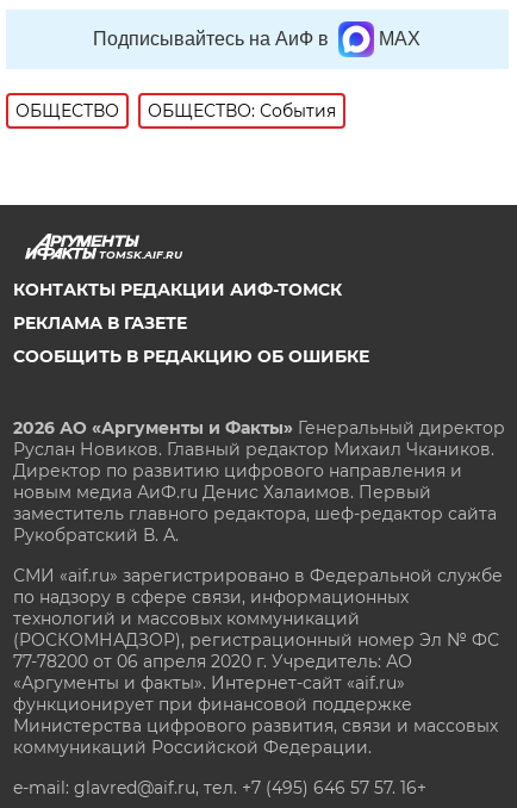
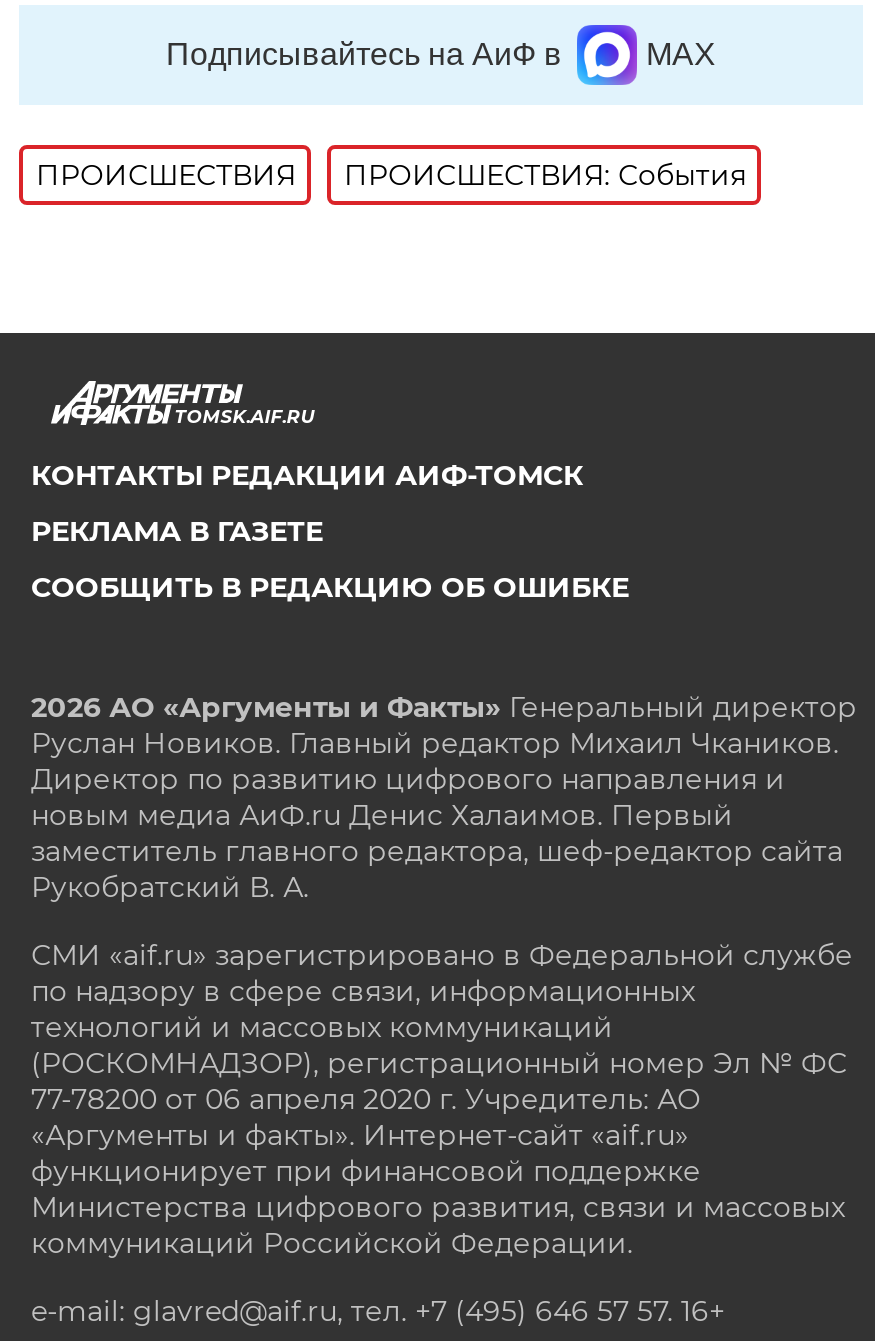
[16,100,336,122] ОБЩЕСТВО | ОБЩЕСТВО: События -> [36,157,746,193] ПРОИСШЕСТВИЯ | ПРОИСШЕСТВИЯ: События

